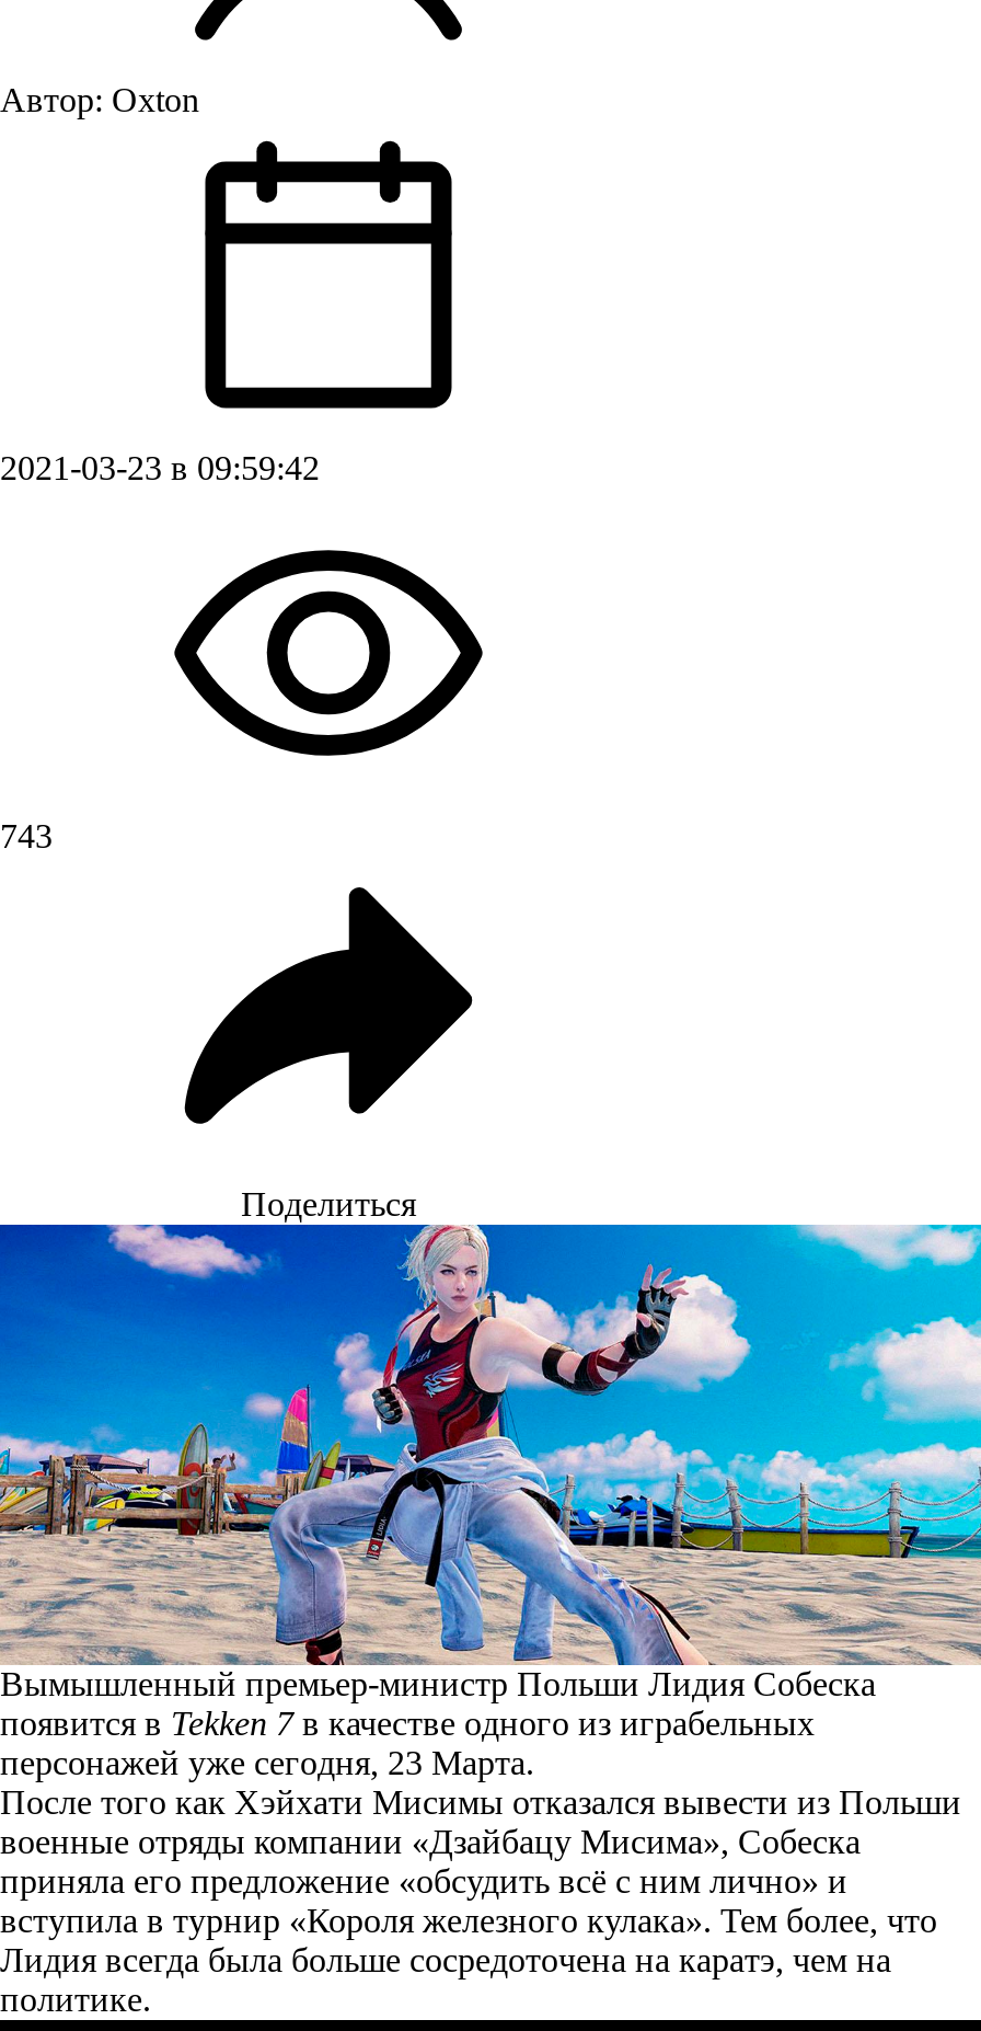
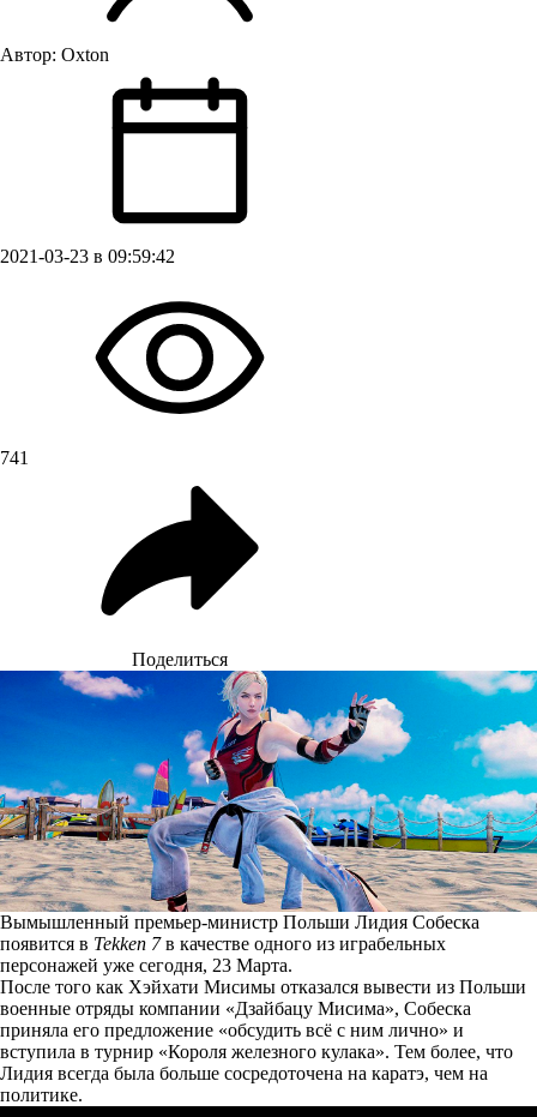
[0,817,53,854] 743 -> [0,448,29,468] 741

